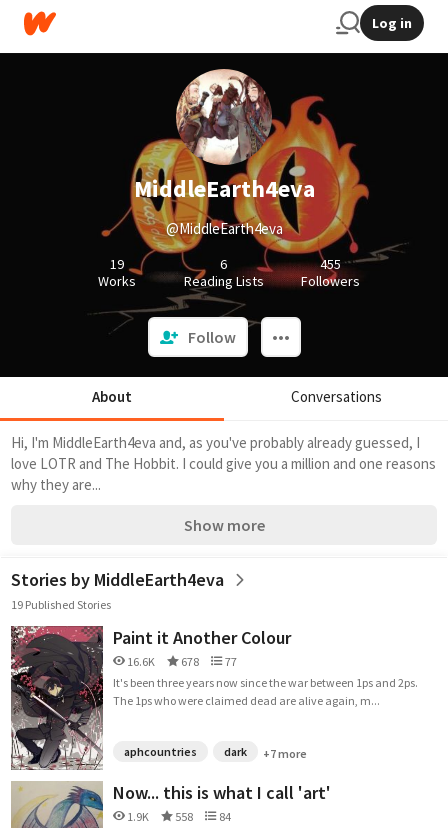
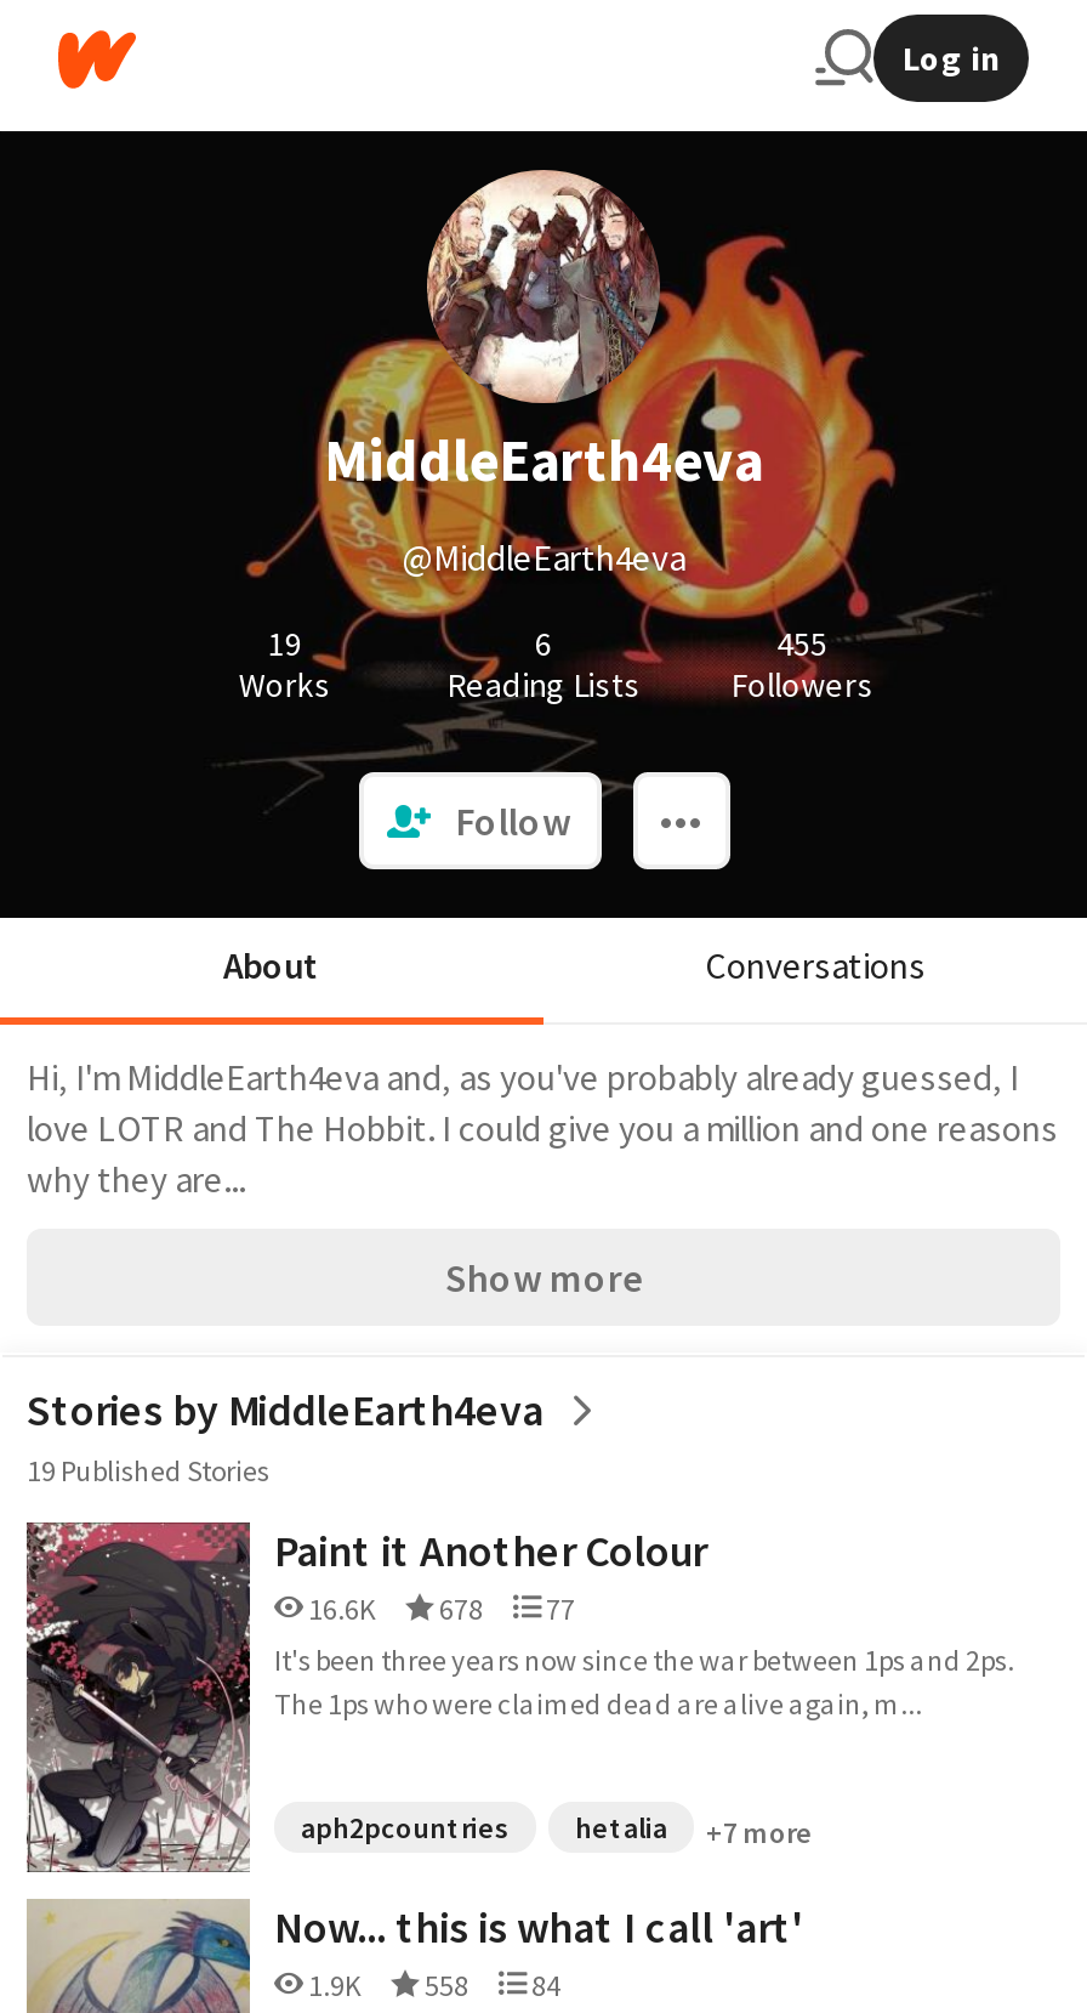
[124,744,247,759] aphcountries | dark -> [301,1809,667,1845] aph2pcountries | hetalia

